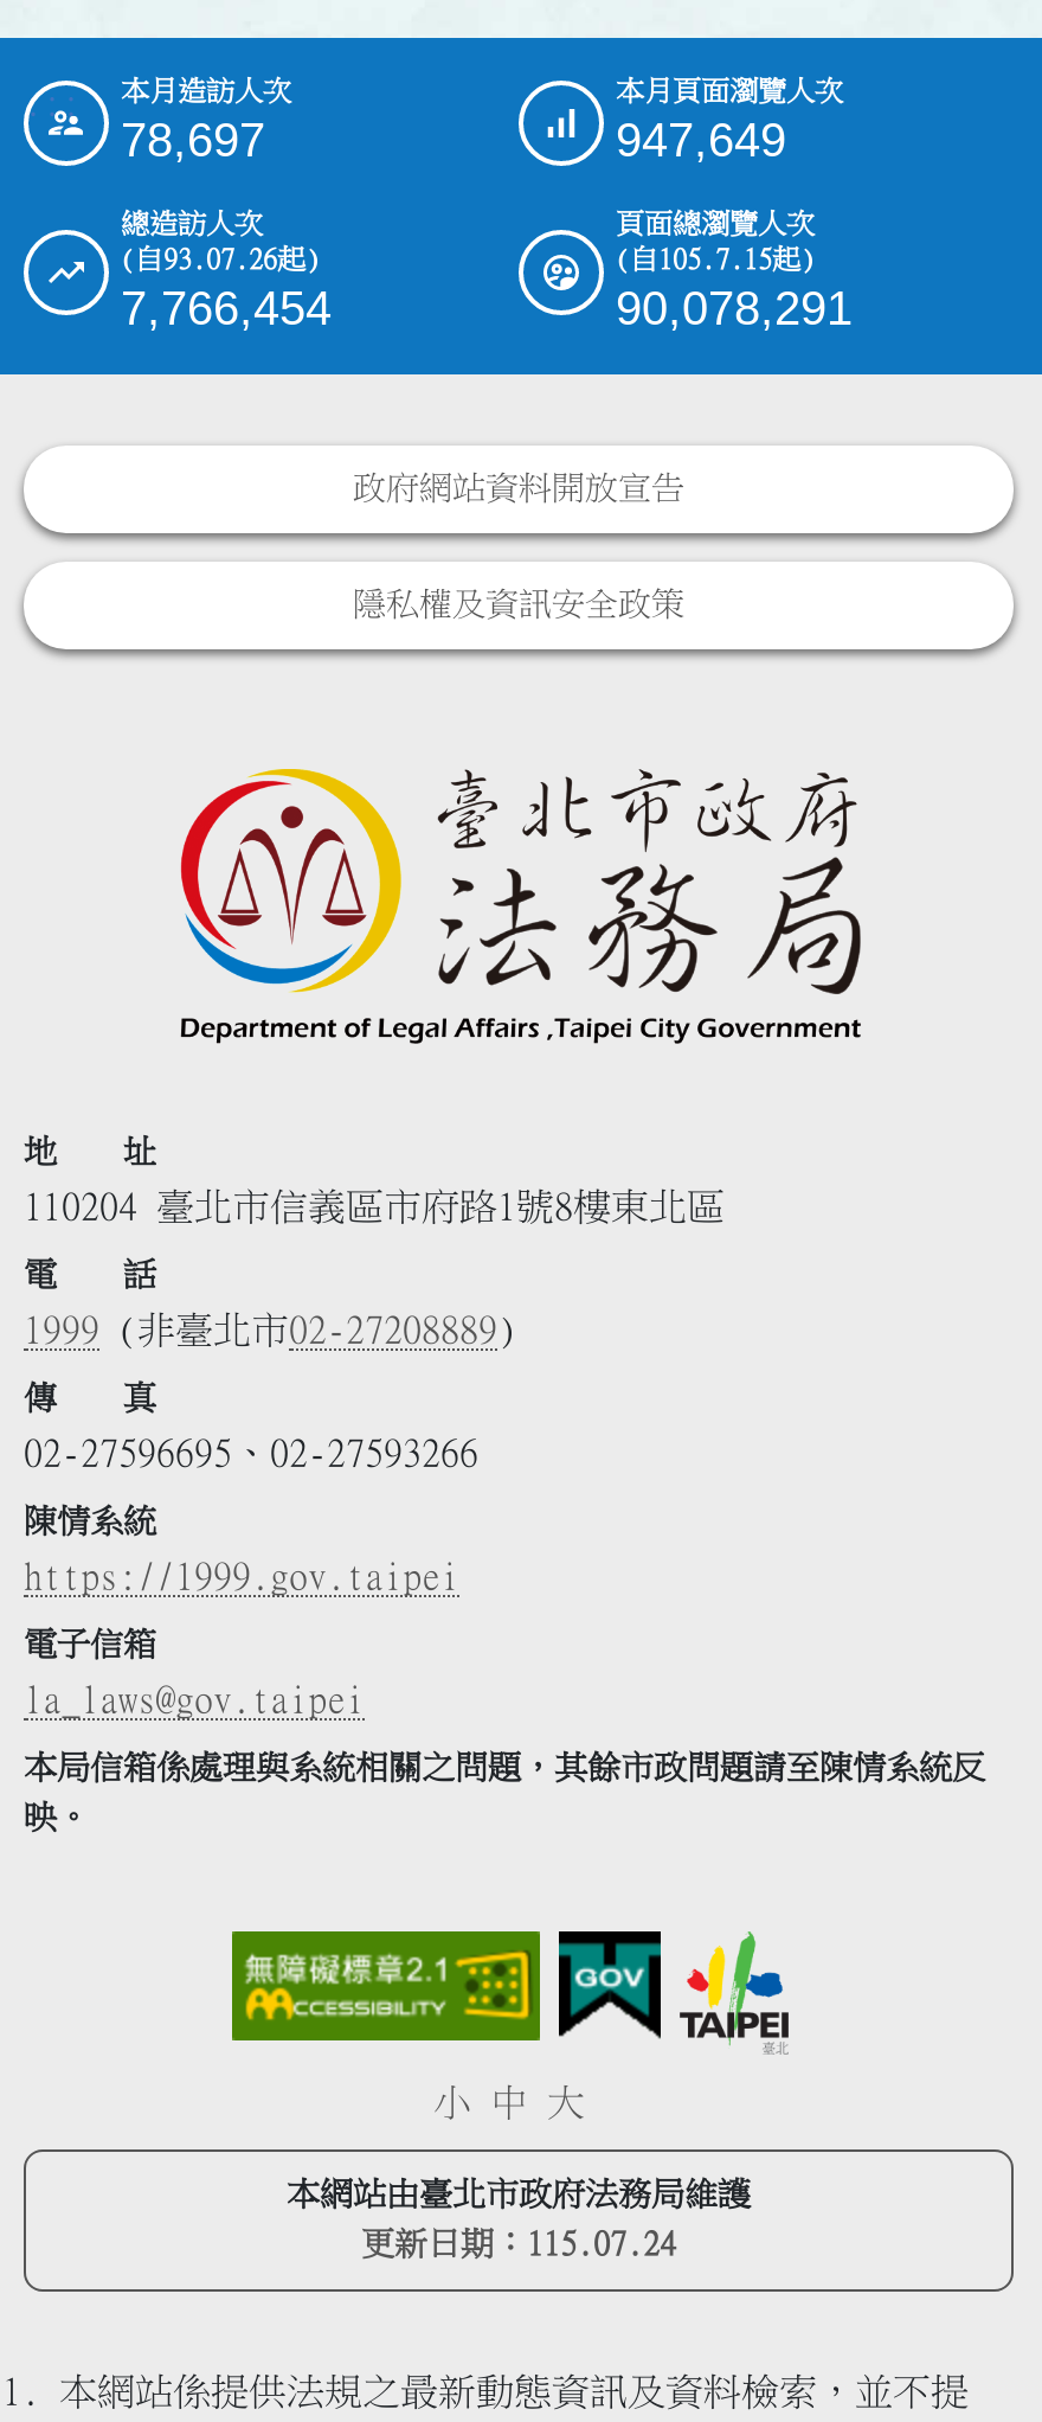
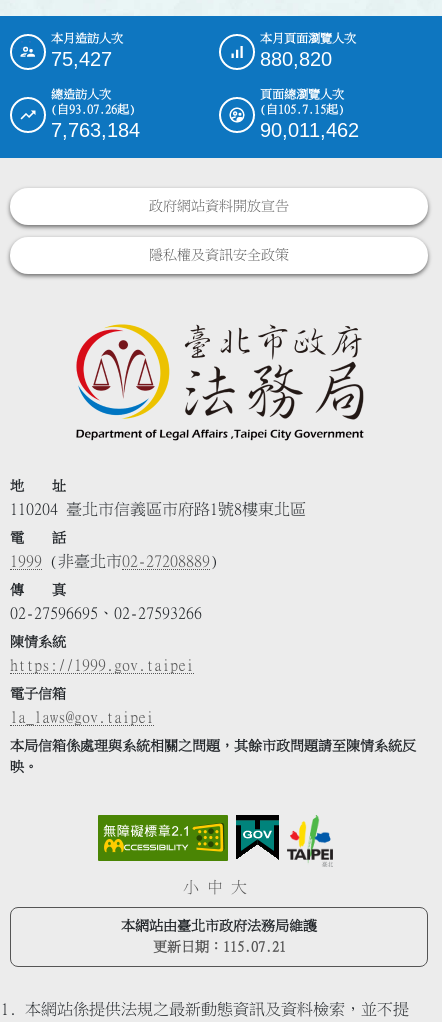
[121,114,265,167] 78,697 -> [51,48,112,70] 75,427
[616,114,786,167] 947,649 -> [260,48,332,70] 880,820
[121,283,332,335] 7,766,454 -> [51,119,140,141] 7,763,184
[616,283,853,335] 90,078,291 -> [260,119,359,141] 90,011,462
[361,2229,676,2262] 更新日期：115.07.24 -> [152,940,285,954] 更新日期：115.07.21

